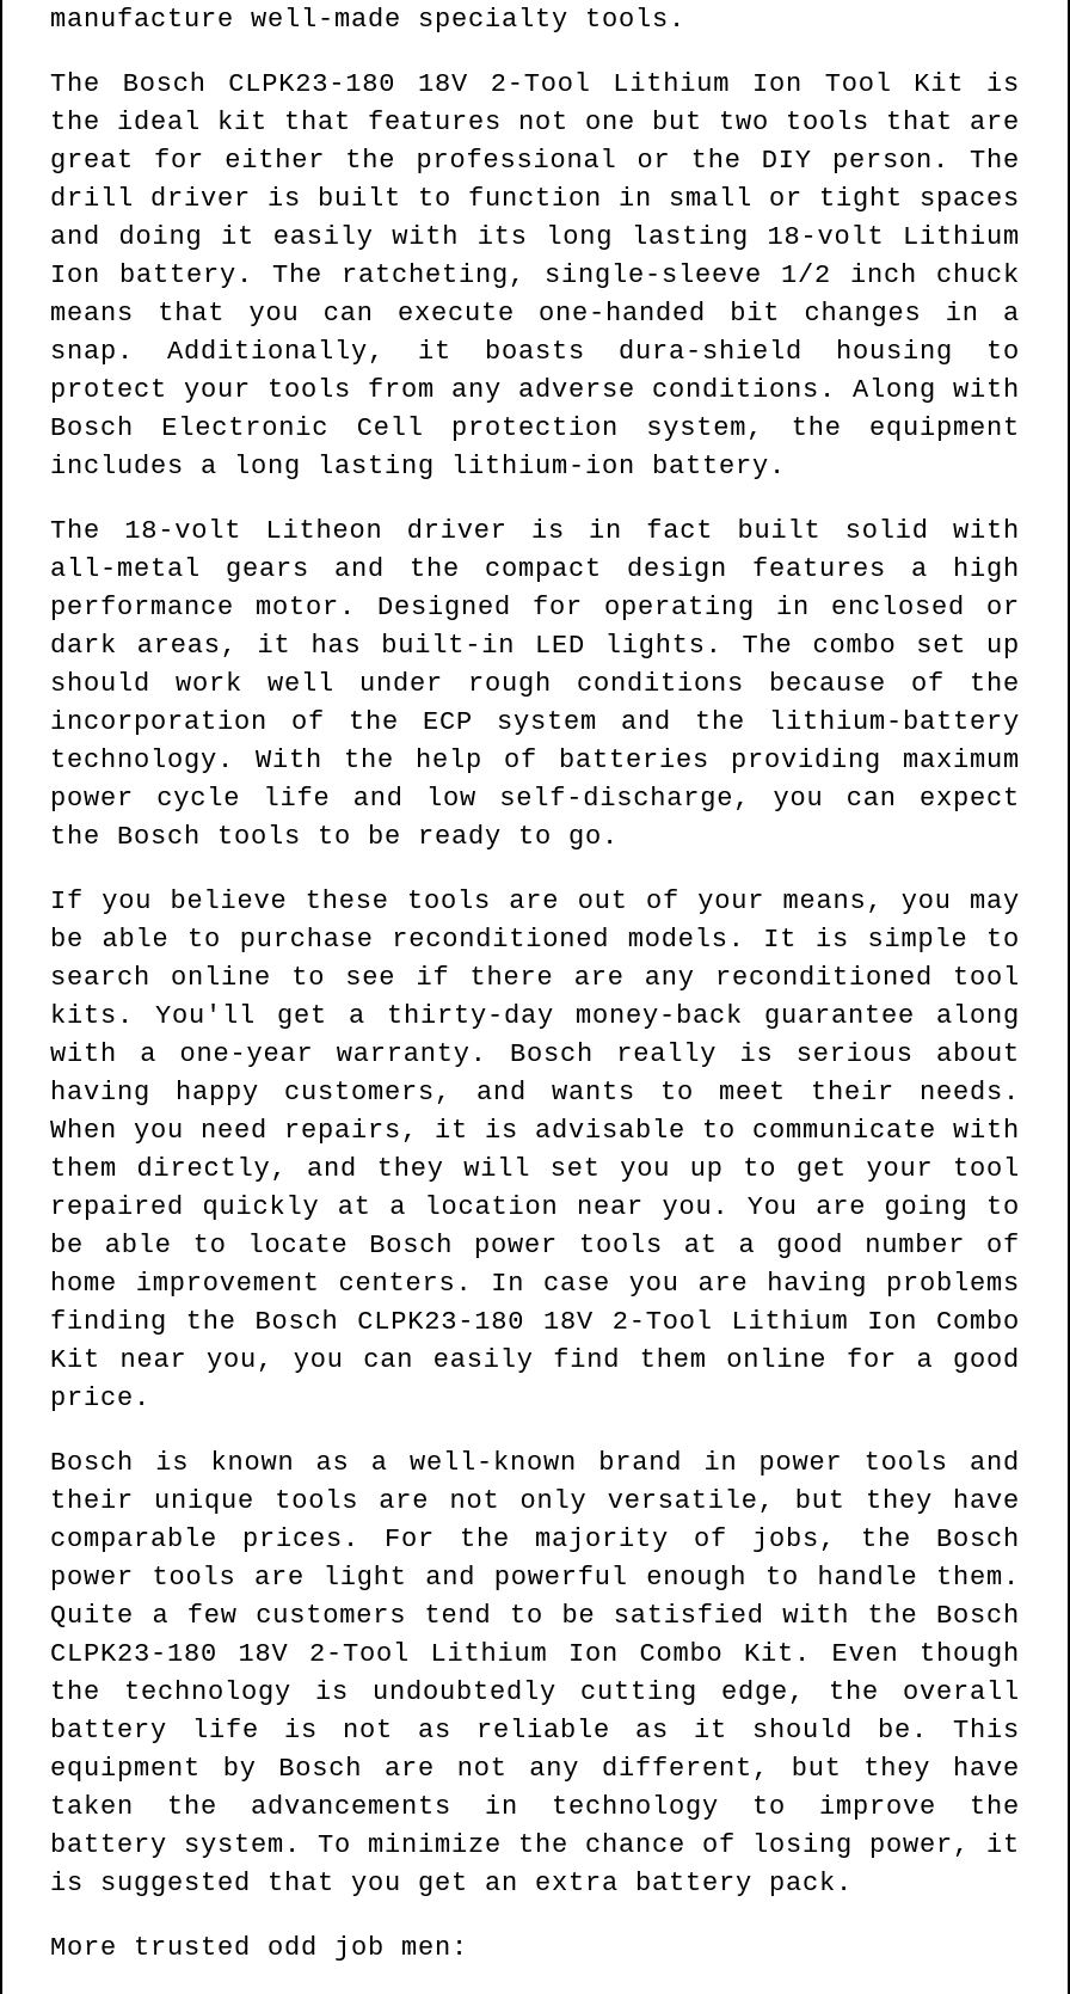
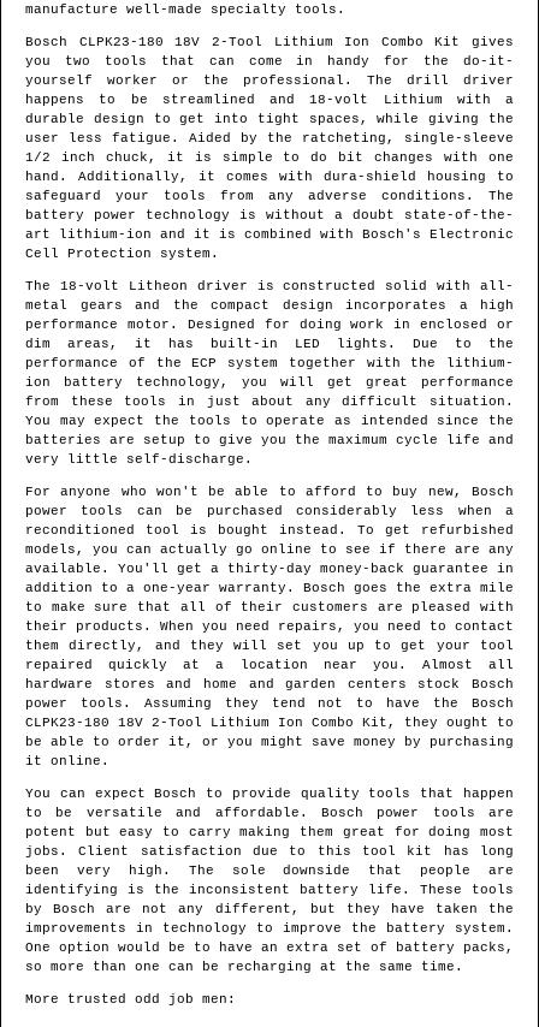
[50,70,1020,481] The Bosch CLPK23-180 18V 2-Tool Lithium Ion Tool Kit is | the ideal kit that features not one but two tools that are | great for either the professional or the DIY person. The | drill driver is built to function in small or tight spaces | and doing it easily with its long lasting 18-volt Lithium | Ion battery. The ratcheting, single-sleeve 1/2 inch chuck | means that you can execute one-handed bit changes in a | snap. Additionally, it boasts dura-shield housing to | protect your tools from any adverse conditions. Along with | Bosch Electronic Cell protection system, the equipment | includes a long lasting lithium-ion battery. -> [25,35,514,261] Bosch CLPK23-180 18V 2-Tool Lithium Ion Combo Kit gives | you two tools that can come in handy for the do-it- | yourself worker or the professional. The drill driver | happens to be streamlined and 18-volt Lithium with a | durable design to get into tight spaces, while giving the | user less fatigue. Aided by the ratcheting, single-sleeve | 1/2 inch chuck, it is simple to do bit changes with one | hand. Additionally, it comes with dura-shield housing to | safeguard your tools from any adverse conditions. The | battery power technology is without a doubt state-of-the- | art lithium-ion and it is combined with Bosch's Electronic | Cell Protection system.
[50,517,1020,851] The 18-volt Litheon driver is in fact built solid with | all-metal gears and the compact design features a high | performance motor. Designed for operating in enclosed or | dark areas, it has built-in LED lights. The combo set up | should work well under rough conditions because of the | incorporation of the ECP system and the lithium-battery | technology. With the help of batteries providing maximum | power cycle life and low self-discharge, you can expect | the Bosch tools to be ready to go. -> [25,279,514,467] The 18-volt Litheon driver is constructed solid with all- | metal gears and the compact design incorporates a high | performance motor. Designed for doing work in enclosed or | dim areas, it has built-in LED lights. Due to the | performance of the ECP system together with the lithium- | ion battery technology, you will get great performance | from these tools in just about any difficult situation. | You may expect the tools to operate as intended since the | batteries are setup to give you the maximum cycle life and | very little self-discharge.
[50,887,1020,1145] If you believe these tools are out of your means, you may | be able to purchase reconditioned models. It is simple to | search online to see if there are any reconditioned tool | kits. You'll get a thirty-day money-back guarantee along | with a one-year warranty. Bosch really is serious about | having happy customers, and wants to meet their needs. | When you need repairs, it is advisable to communicate with -> [25,485,514,634] For anyone who won't be able to afford to buy new, Bosch | power tools can be purchased considerably less when a | reconditioned tool is bought instead. To get refurbished | models, you can actually go online to see if there are any | available. You'll get a thirty-day money-back guarantee in | addition to a one-year warranty. Bosch goes the extra mile | to make sure that all of their customers are pleased with | their products. When you need repairs, you need to contact
moved [50,1155,1020,1183] -> [25,639,514,653]: them directly, and they will set you up to get your tool
[50,1193,1020,1413] repaired quickly at a location near you. You are going to | be able to locate Bosch power tools at a good number of | home improvement centers. In case you are having problems | finding the Bosch CLPK23-180 18V 2-Tool Lithium Ion Combo | Kit near you, you can easily find them online for a good | price. -> [25,658,514,769] repaired quickly at a location near you. Almost all | hardware stores and home and garden centers stock Bosch | power tools. Assuming they tend not to have the Bosch | CLPK23-180 18V 2-Tool Lithium Ion Combo Kit, they ought to | be able to order it, or you might save money by purchasing | it online.
[50,1448,1020,1898] Bosch is known as a well-known brand in power tools and | their unique tools are not only versatile, but they have | comparable prices. For the majority of jobs, the Bosch | power tools are light and powerful enough to handle them. | Quite a few customers tend to be satisfied with the Bosch | CLPK23-180 18V 2-Tool Lithium Ion Combo Kit. Even though | the technology is undoubtedly cutting edge, the overall | battery life is not as reliable as it should be. This | equipment by Bosch are not any different, but they have | taken the advancements in technology to improve the | battery system. To minimize the chance of losing power, it | is suggested that you get an extra battery pack. -> [25,787,514,974] You can expect Bosch to provide quality tools that happen | to be versatile and affordable. Bosch power tools are | potent but easy to carry making them great for doing most | jobs. Client satisfaction due to this tool kit has long | been very high. The sole downside that people are | identifying is the inconsistent battery life. These tools | by Bosch are not any different, but they have taken the | improvements in technology to improve the battery system. | One option would be to have an extra set of battery packs, | so more than one can be recharging at the same time.

